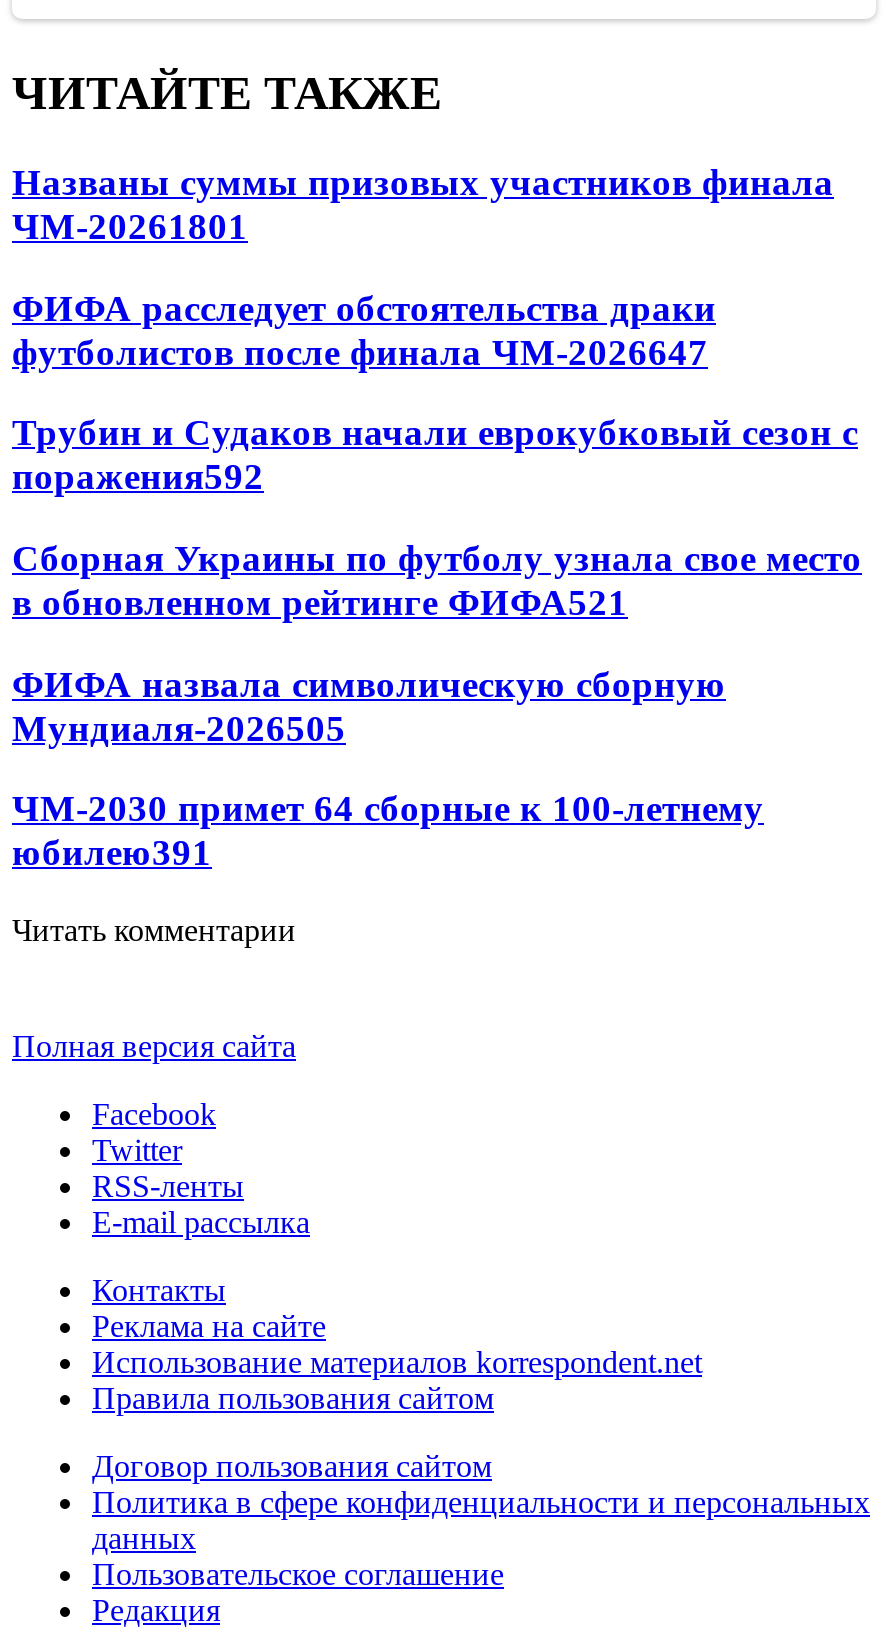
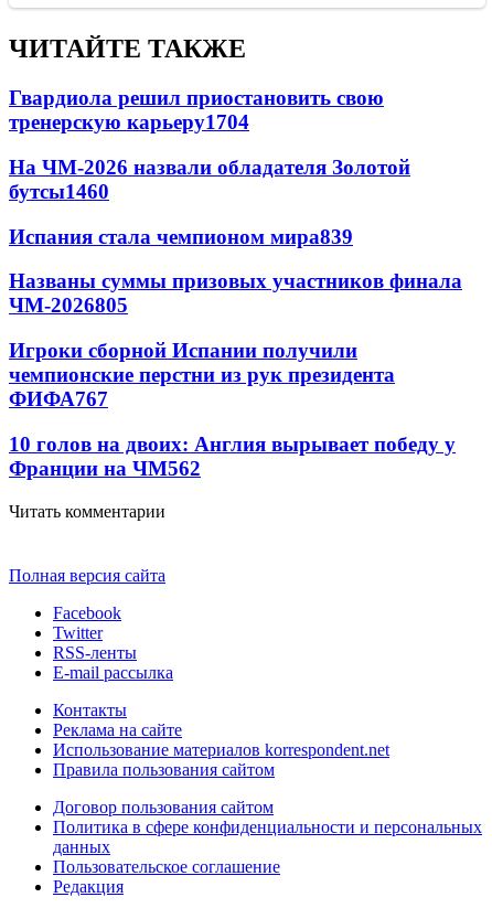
none -> [9,86,410,248] Гвардиола решил приостановить свою | тренерскую карьеру1704 | На ЧМ-2026 назвали обладателя Золотой | бутсы1460 | Испания стала чемпионом мира839
moved [12,160,834,202] -> [9,270,462,293]: Названы суммы призовых участников финала
[12,204,862,874] ЧМ-20261801 | ФИФА расследует обстоятельства драки | футболистов после финала ЧМ-2026647 | Трубин и Судаков начали еврокубковый сезон с | поражения592 | Сборная Украины по футболу узнала свое место | в обновленном рейтинге ФИФА521 | ФИФА назвала символическую сборную | Мундиаля-2026505 | ЧМ-2030 примет 64 сборные к 100-летнему | юбилею391 -> [9,294,456,480] ЧМ-2026805 | Игроки сборной Испании получили | чемпионские перстни из рук президента | ФИФА767 | 10 голов на двоих: Англия вырывает победу у | Франции на ЧМ562

